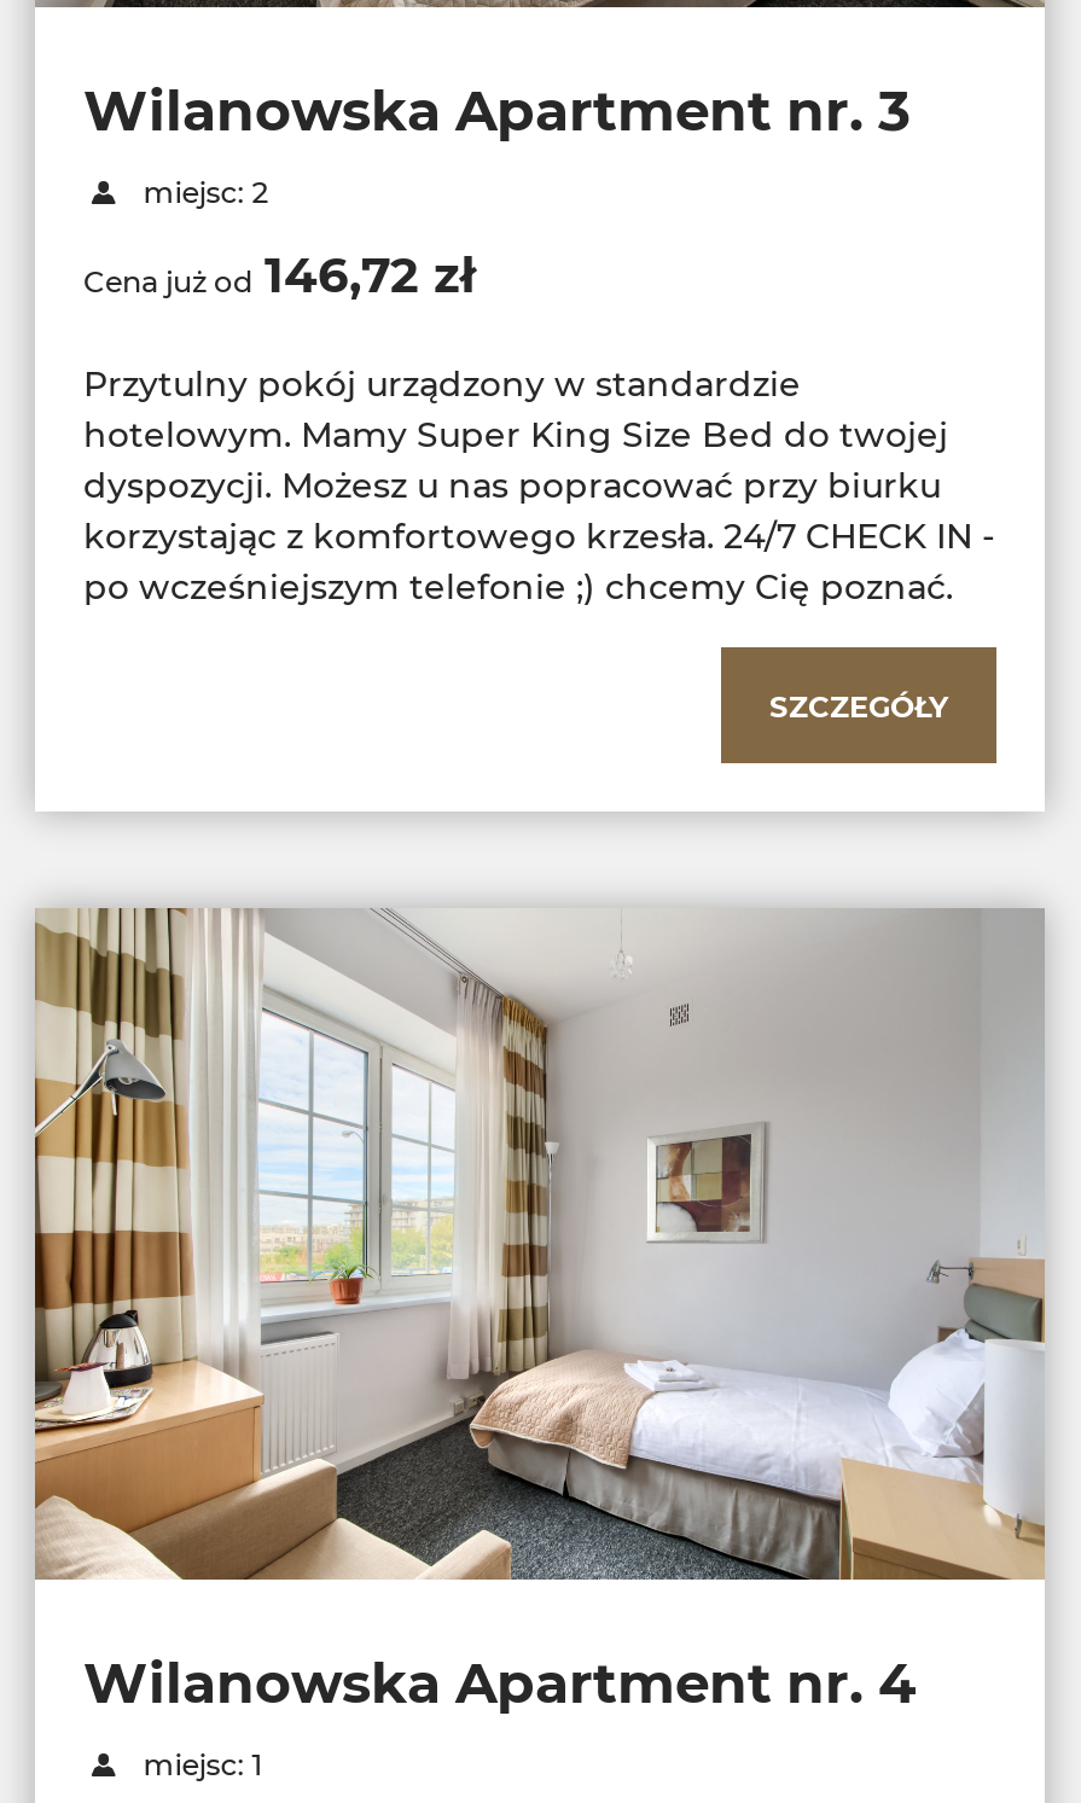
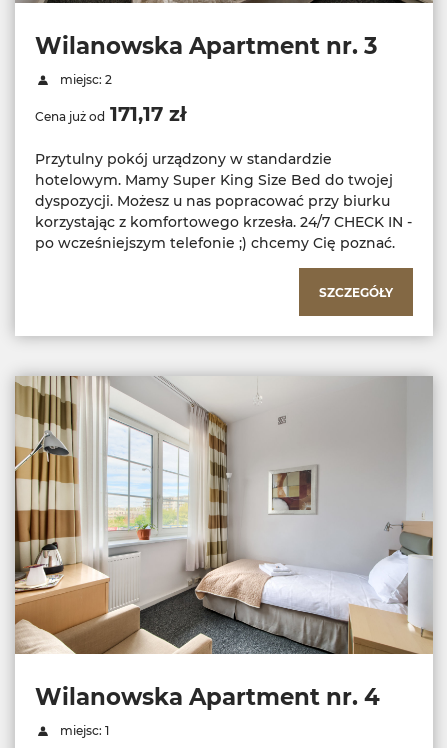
[83,246,477,304] Cena już od 146,72 zł -> [35,102,187,126] Cena już od 171,17 zł

